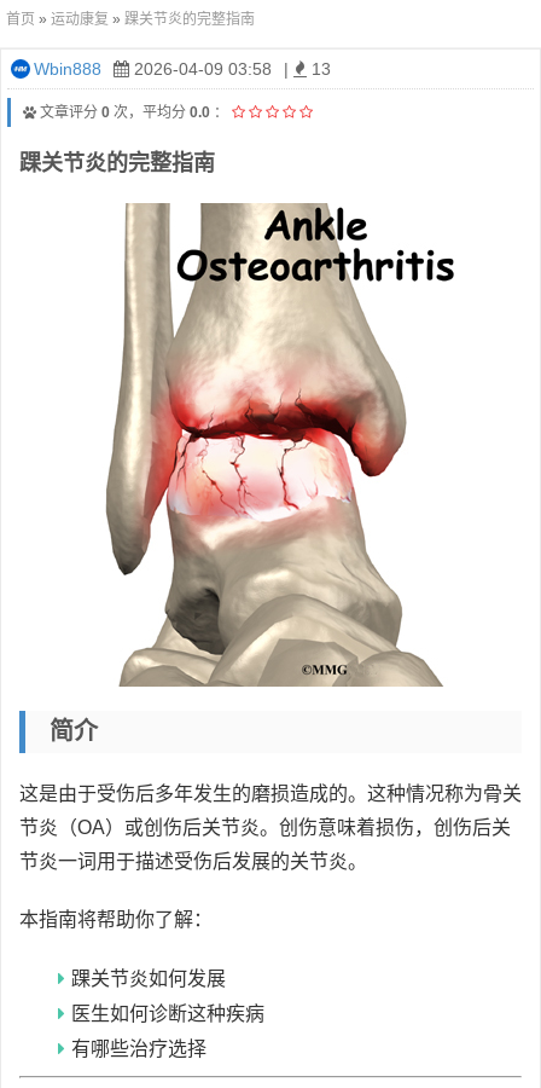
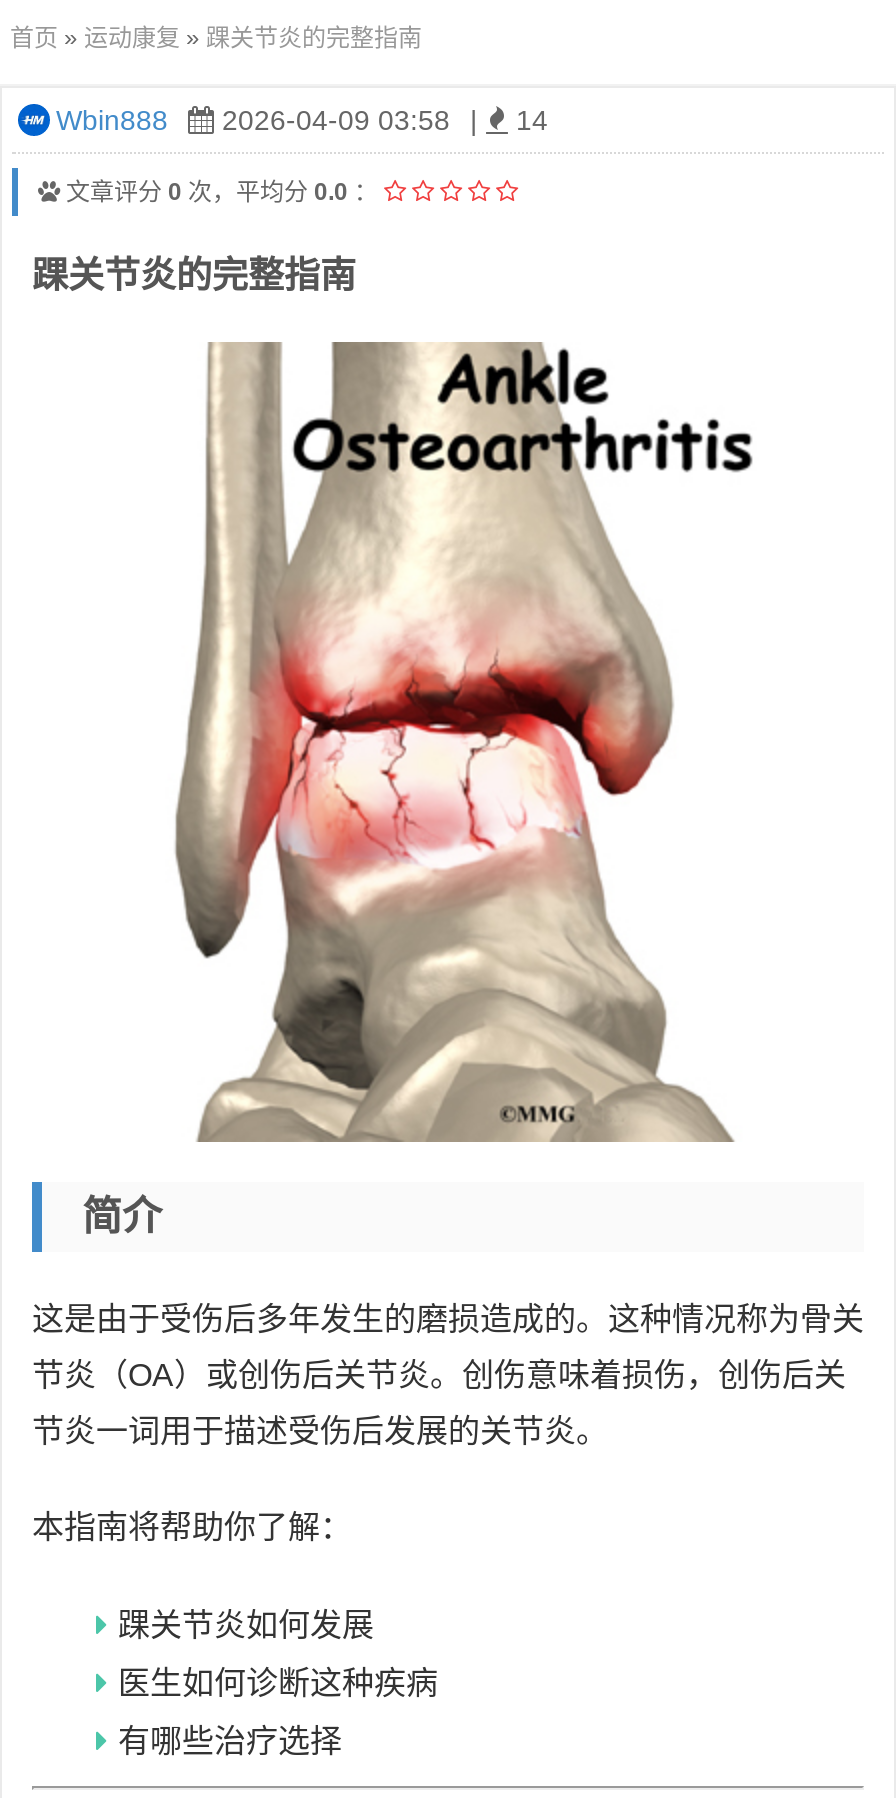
[312,59,331,79] 13 -> [516,104,548,136] 14

